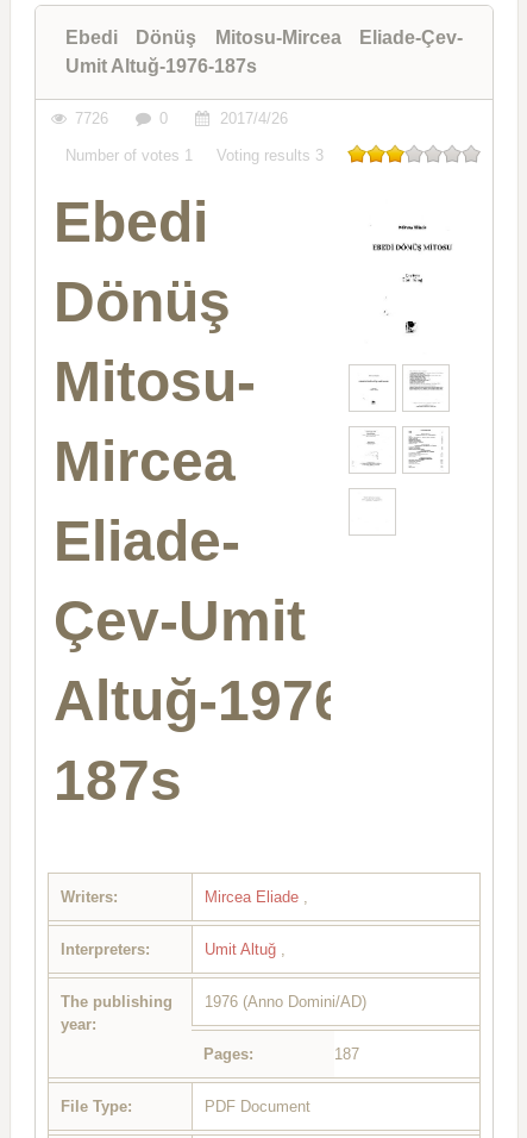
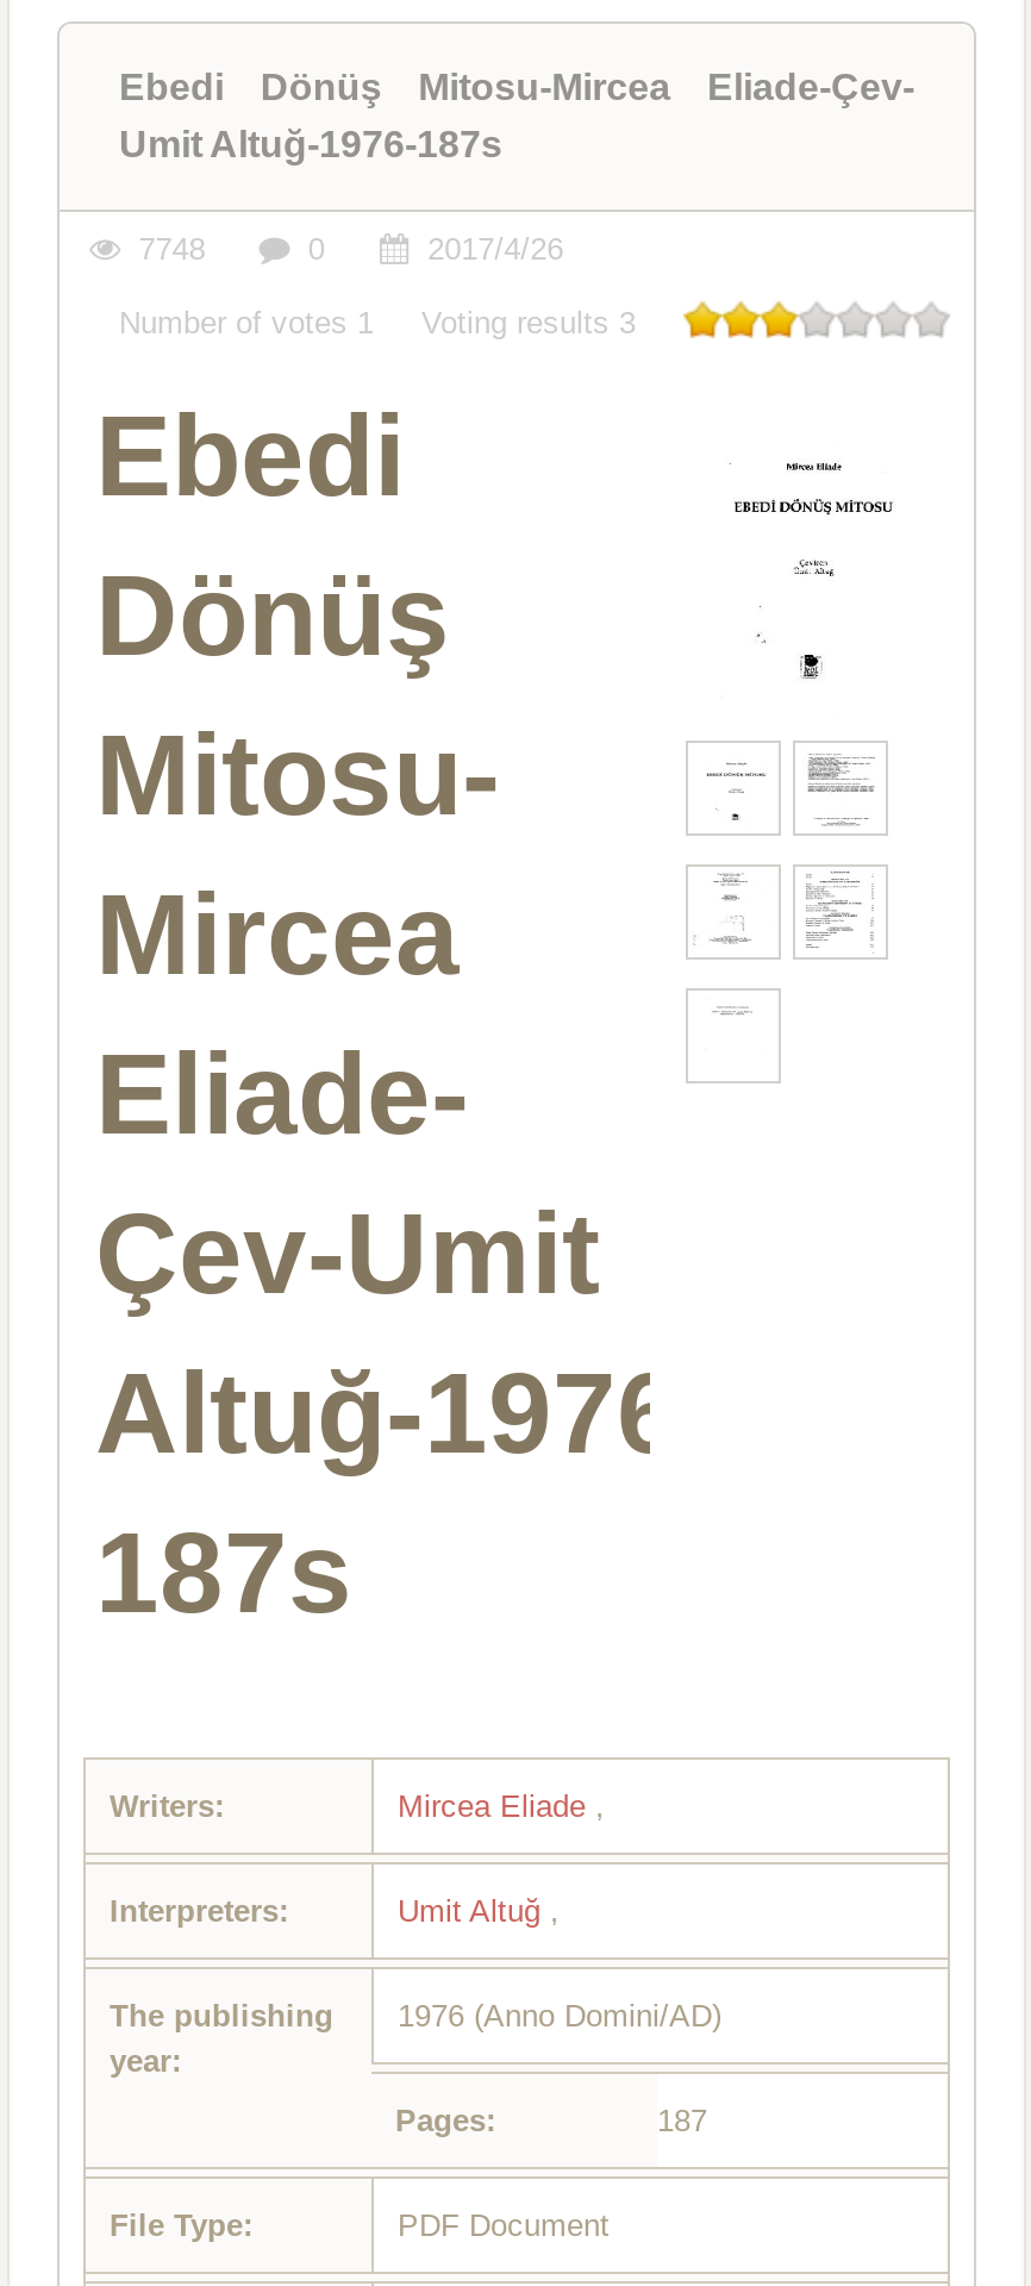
[75,109,108,127] 7726 -> [139,231,205,266] 7748

